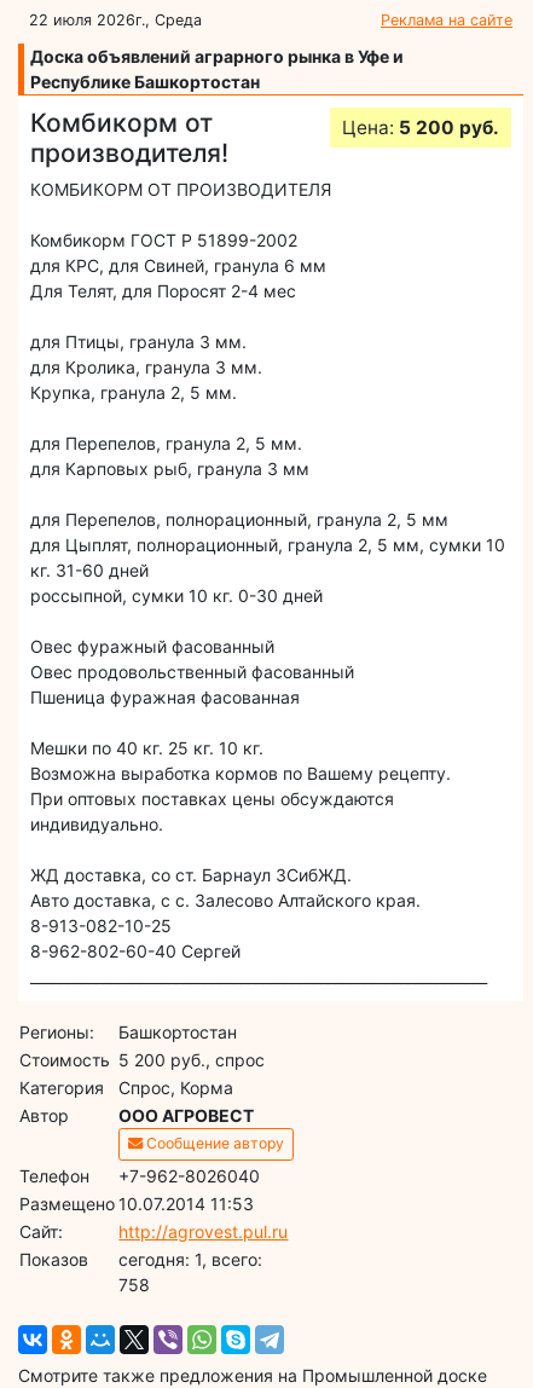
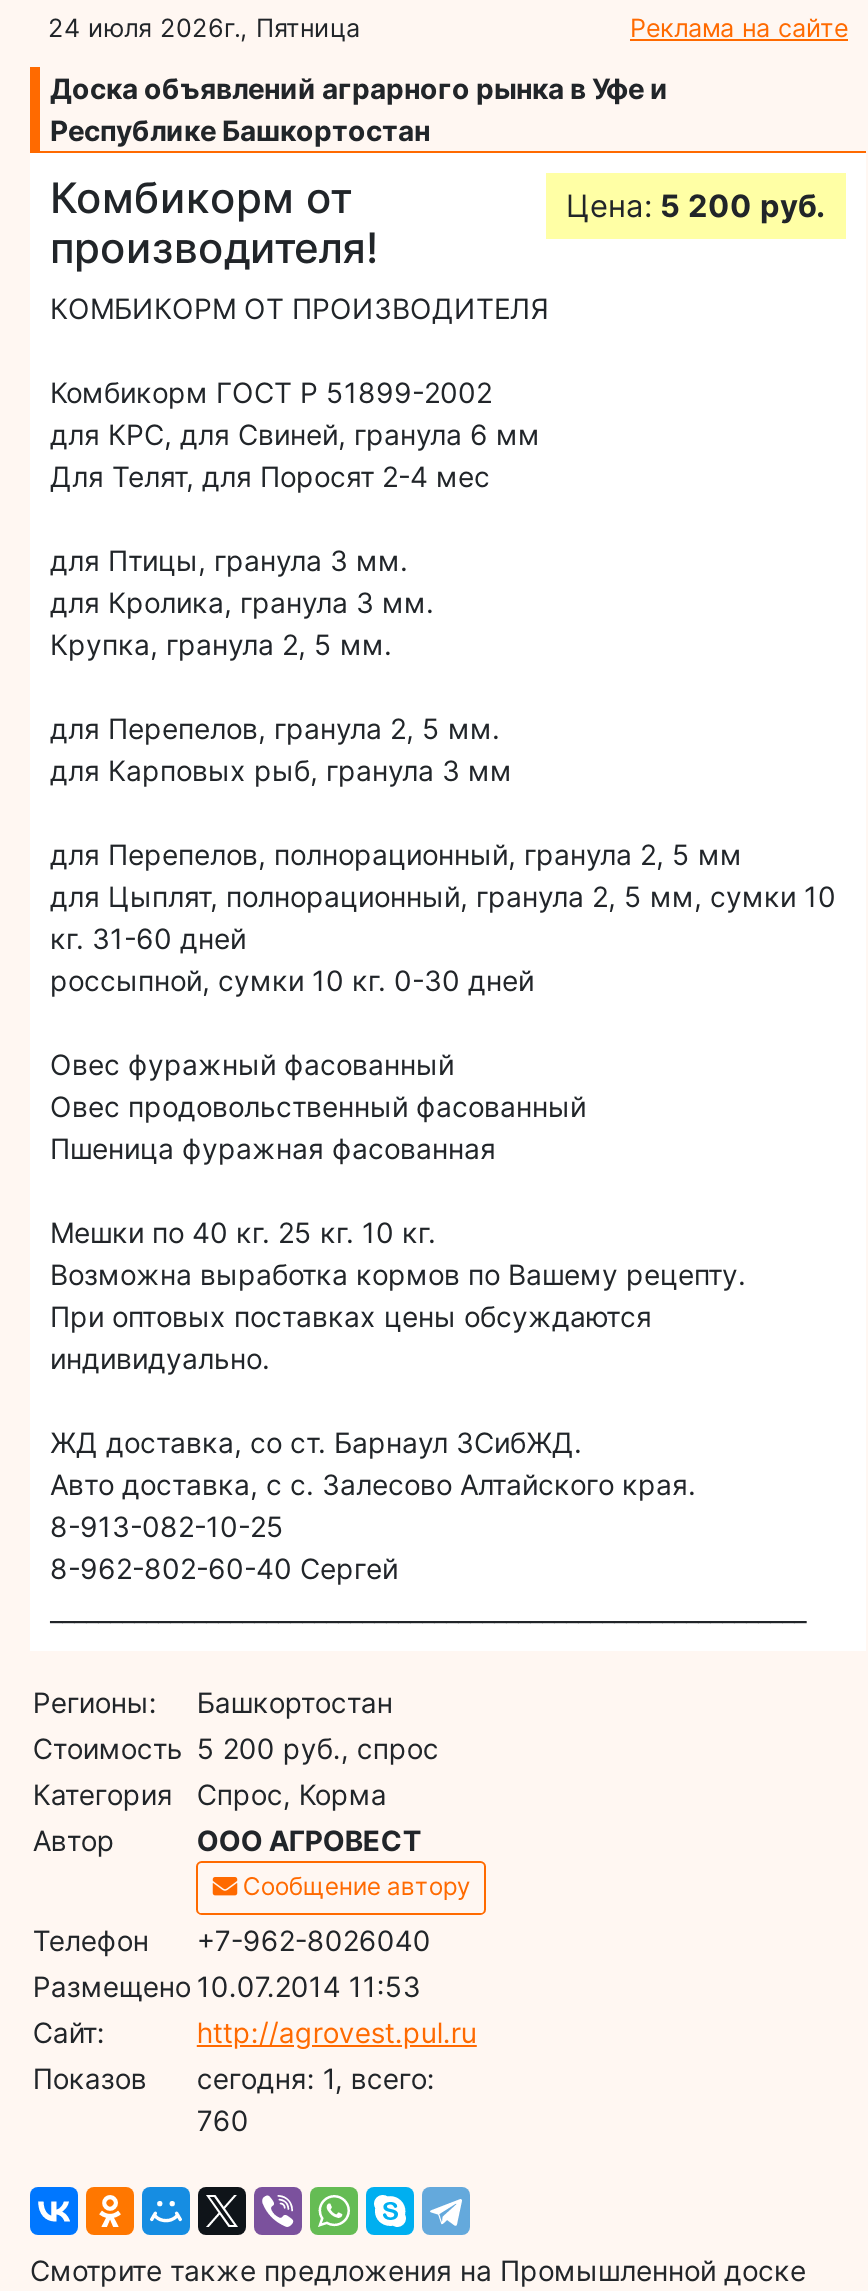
[29,11,202,29] 22 июля 2026г., Среда -> [48,12,360,42] 24 июля 2026г., Пятница
[119,1274,150,1295] 758 -> [197,2102,249,2136] 760

